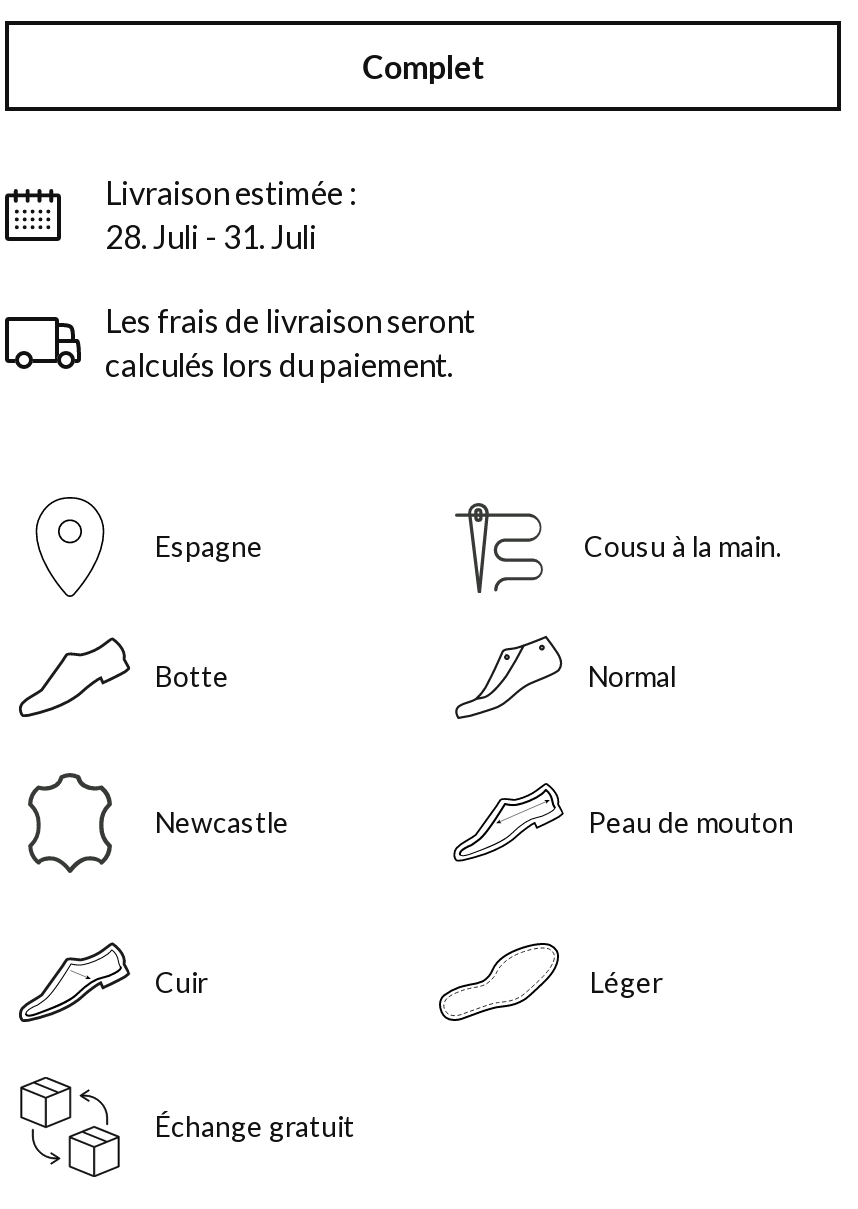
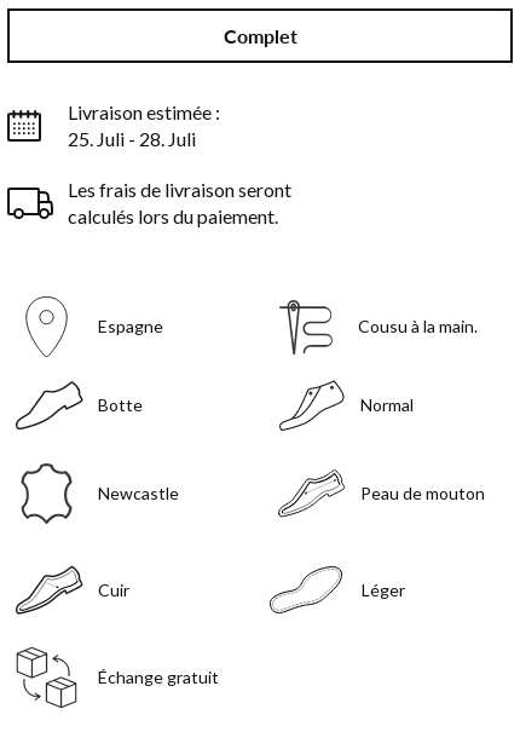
[105,217,317,255] 28. Juli - 31. Juli -> [68,127,196,150] 25. Juli - 28. Juli

